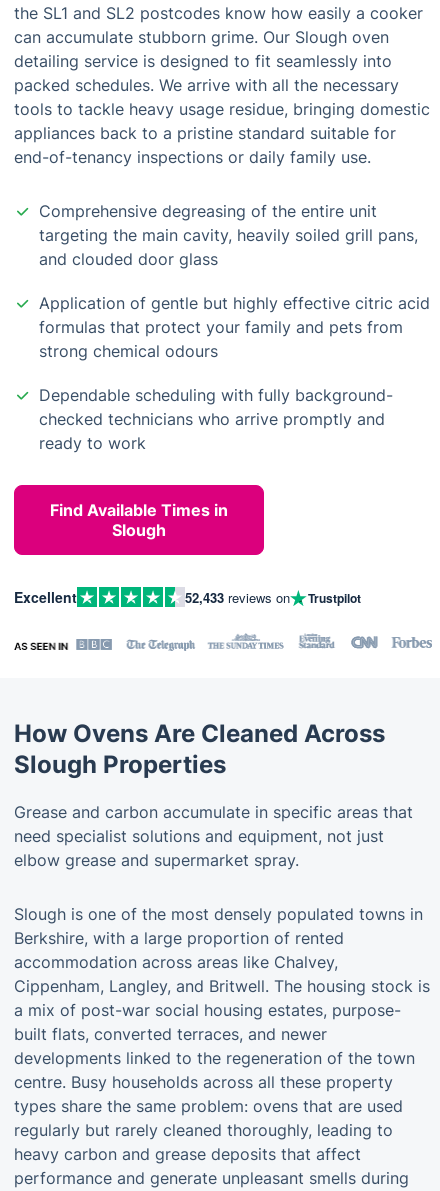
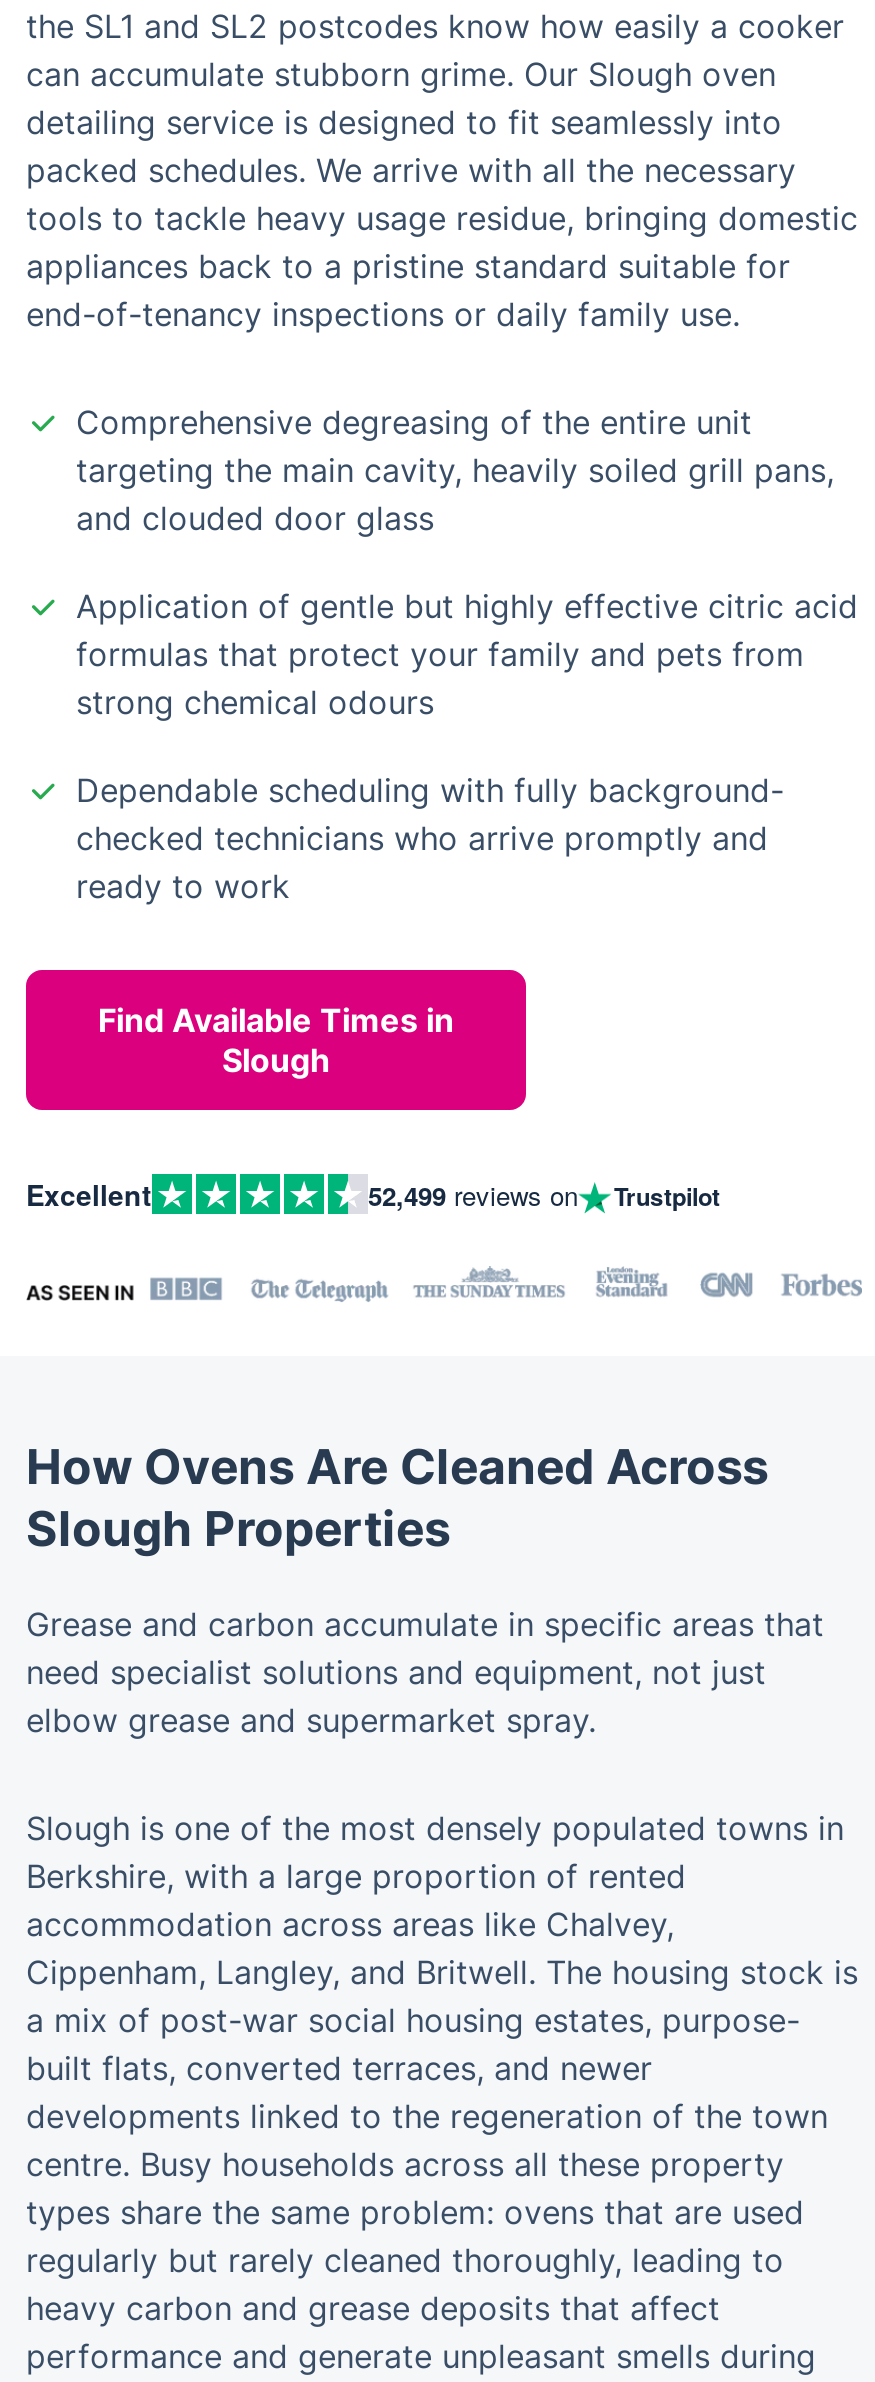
[185,587,361,607] 52,433 reviews on Trustpilot -> [368,1175,720,1214] 52,499 reviews on Trustpilot

